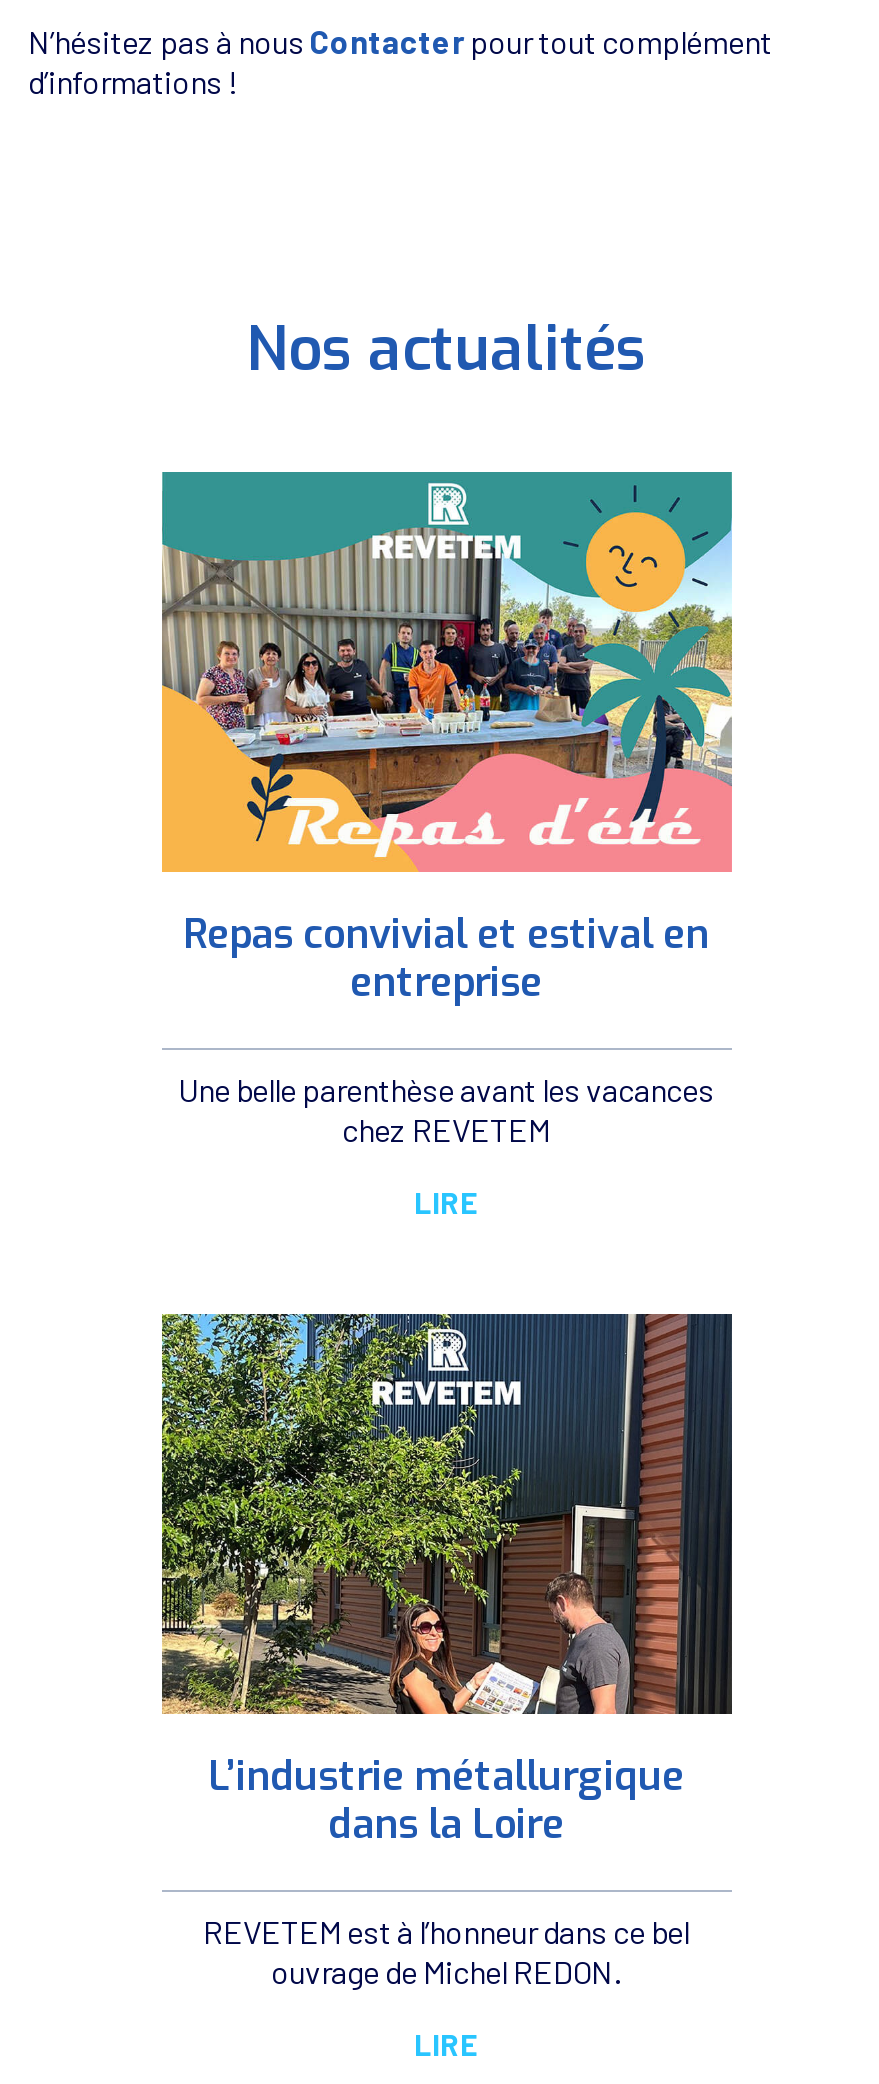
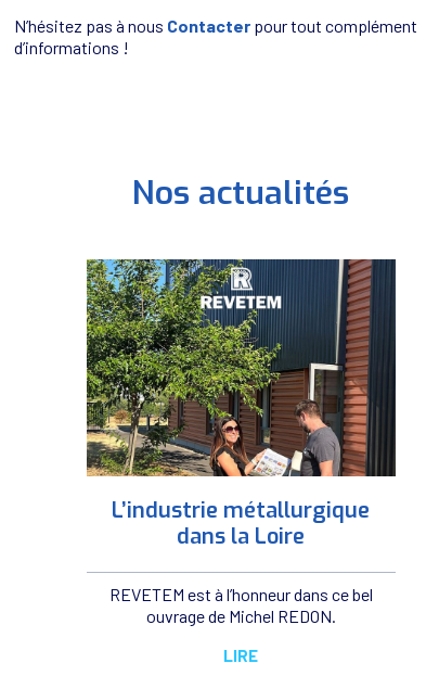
[160,470,734,1219] [image] | Repas convivial et estival en | entreprise | Une belle parenthèse avant les vacances | chez REVETEM | LIRE -> none

